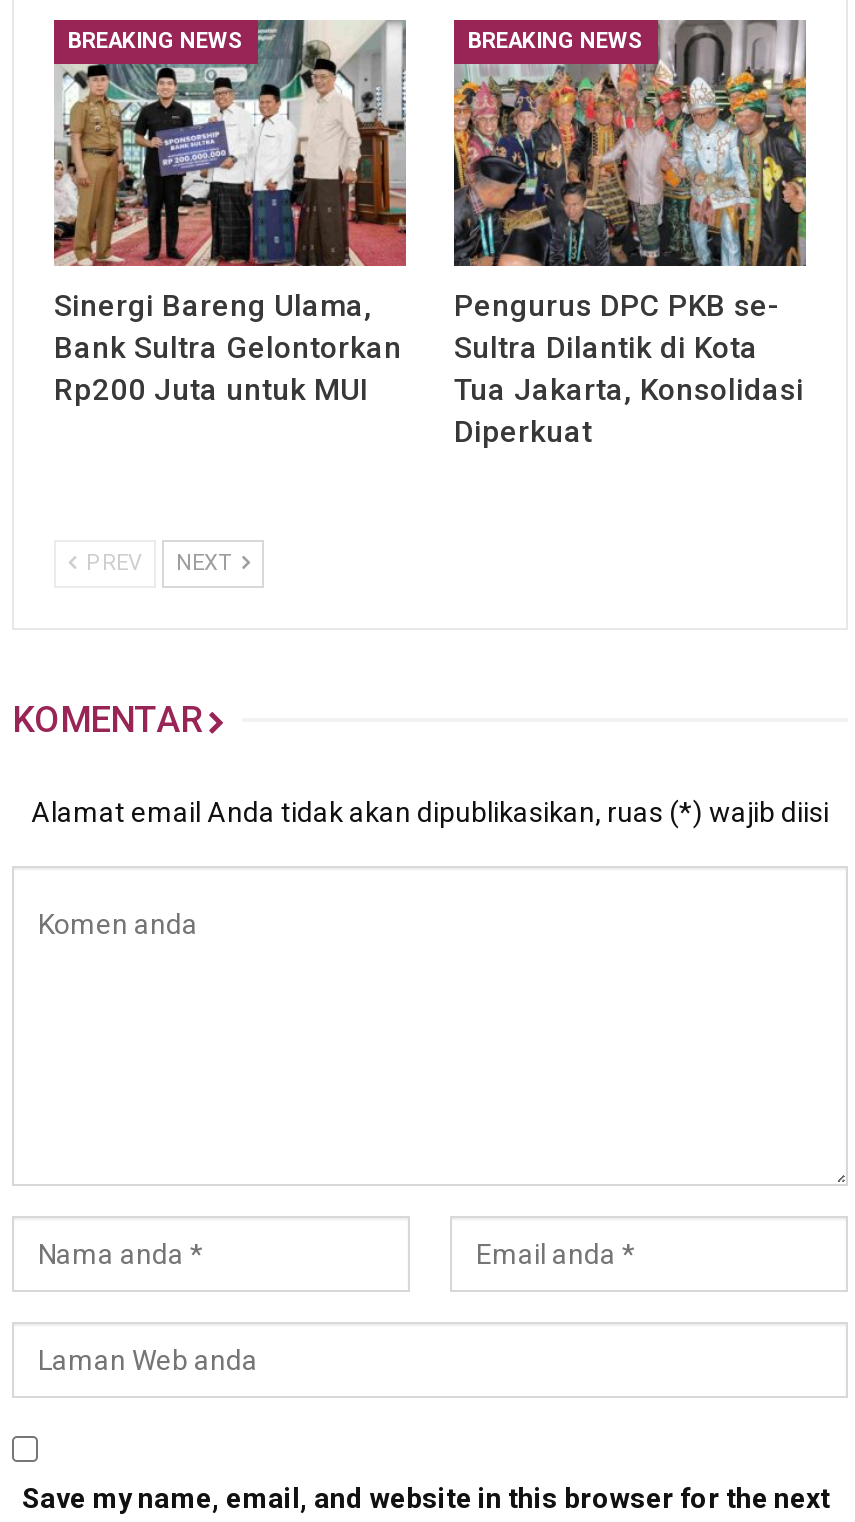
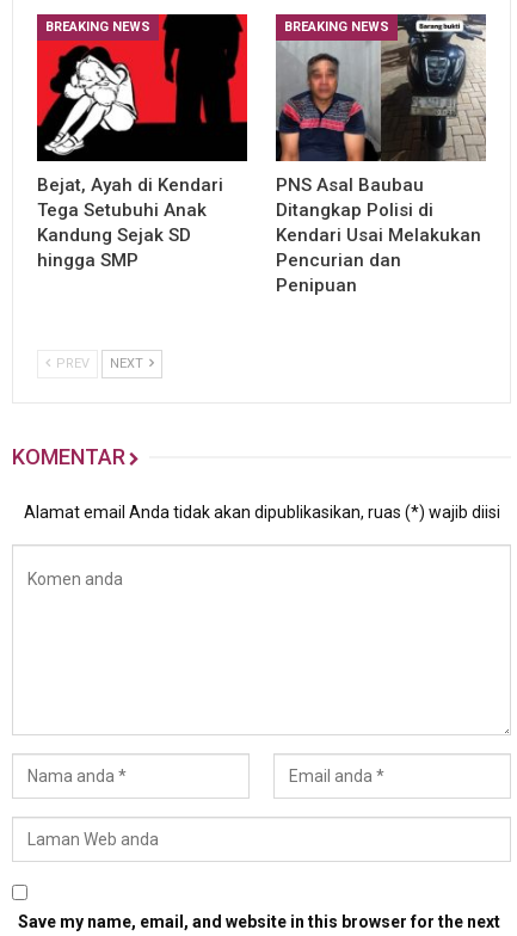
[52,18,408,408] [image] | Sinergi Bareng Ulama, | Bank Sultra Gelontorkan | Rp200 Juta untuk MUI -> [36,13,248,271] [image] | Bejat, Ayah di Kendari | Tega Setubuhi Anak | Kandung Sejak SD | hingga SMP
[454,20,806,450] [image] | Pengurus DPC PKB se- | Sultra Dilantik di Kota | Tua Jakarta, Konsolidasi | Diperkuat -> [276,14,486,296] [image] | PNS Asal Baubau | Ditangkap Polisi di | Kendari Usai Melakukan | Pencurian dan | Penipuan

